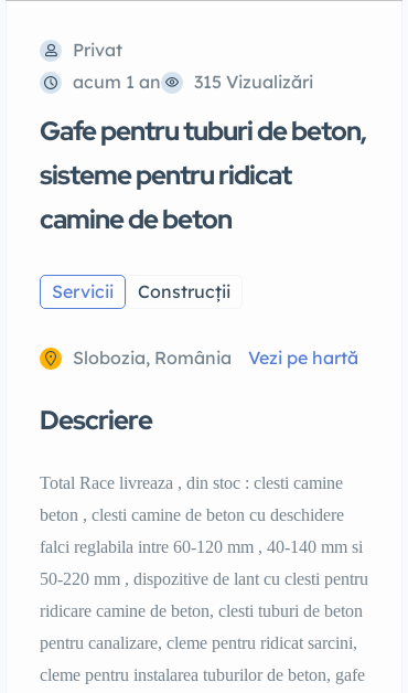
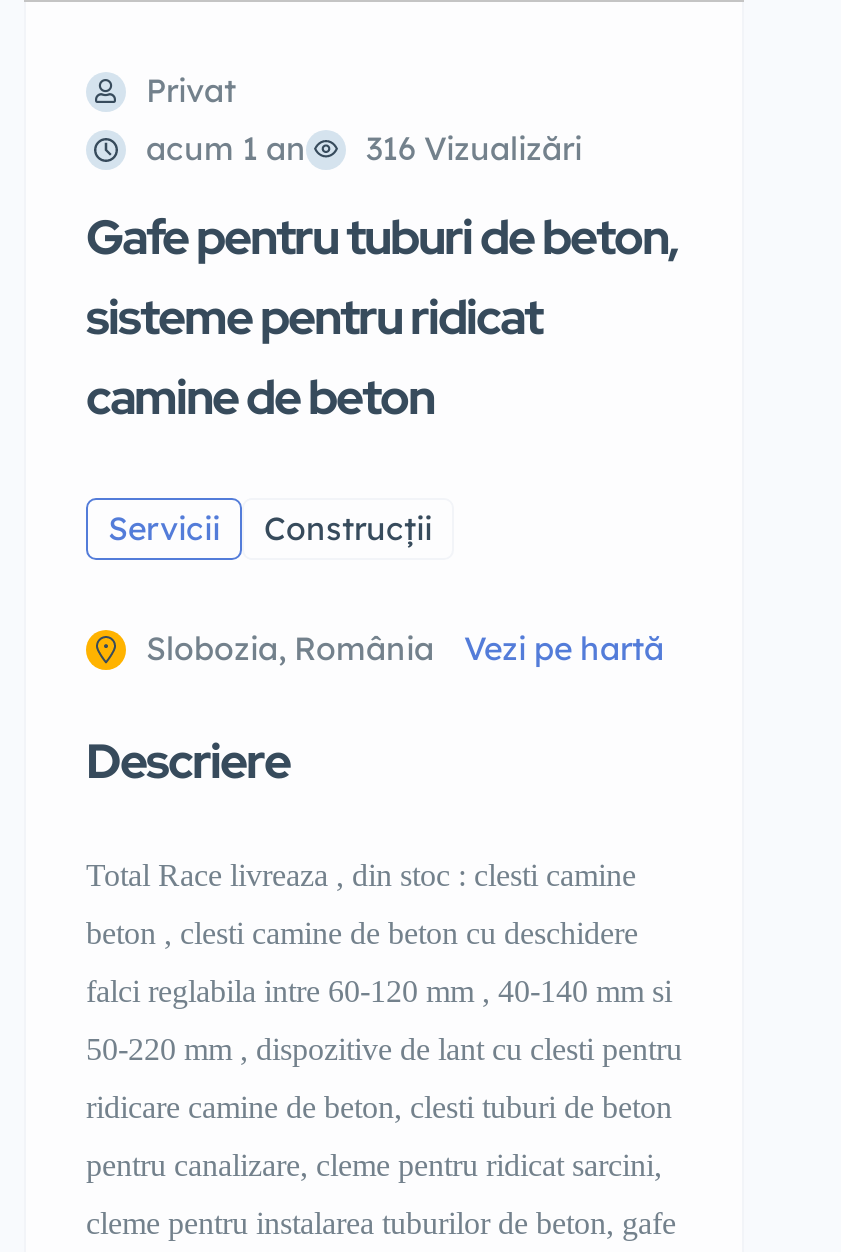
[73,71,313,93] acum 1 an 315 Vizualizări -> [146,128,582,168] acum 1 an 316 Vizualizări

